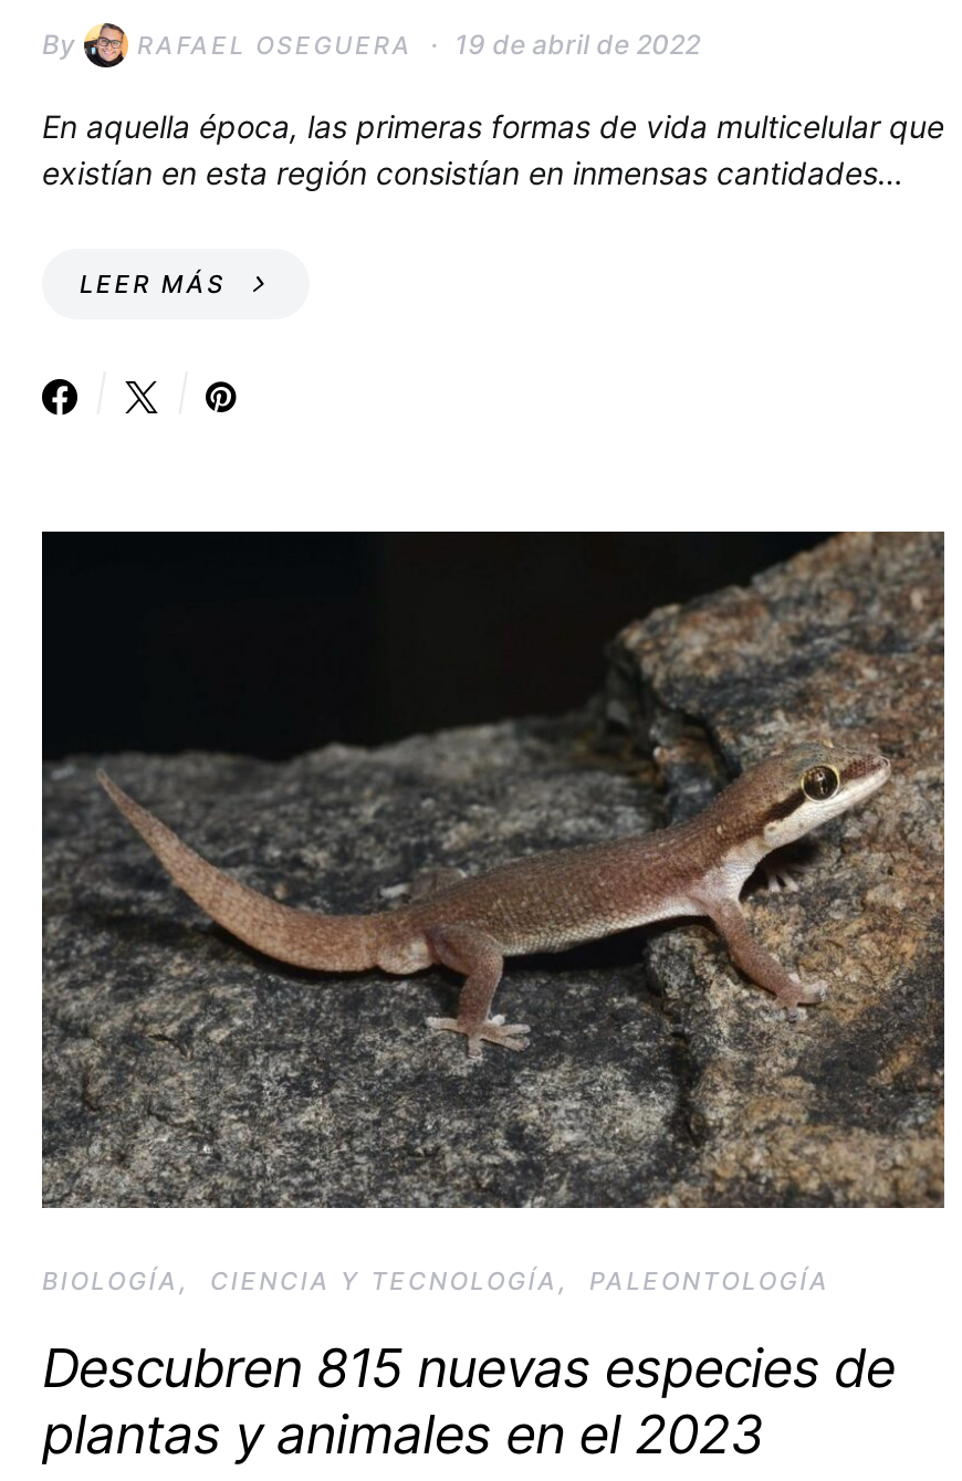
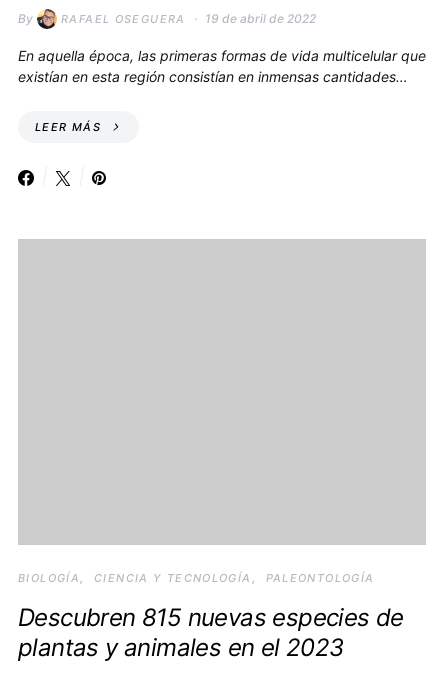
[40,529,944,1210] [image] -> none

